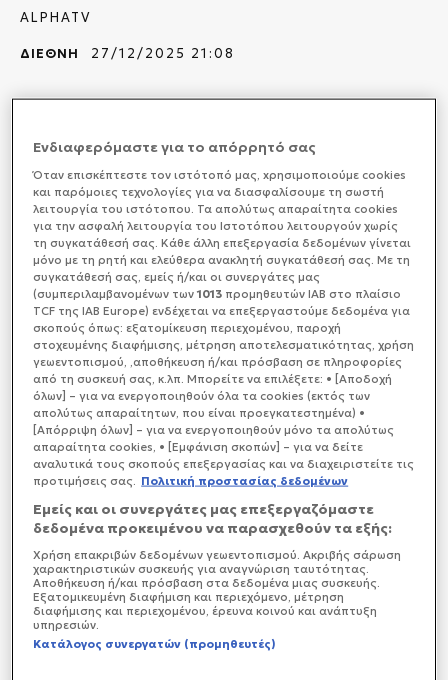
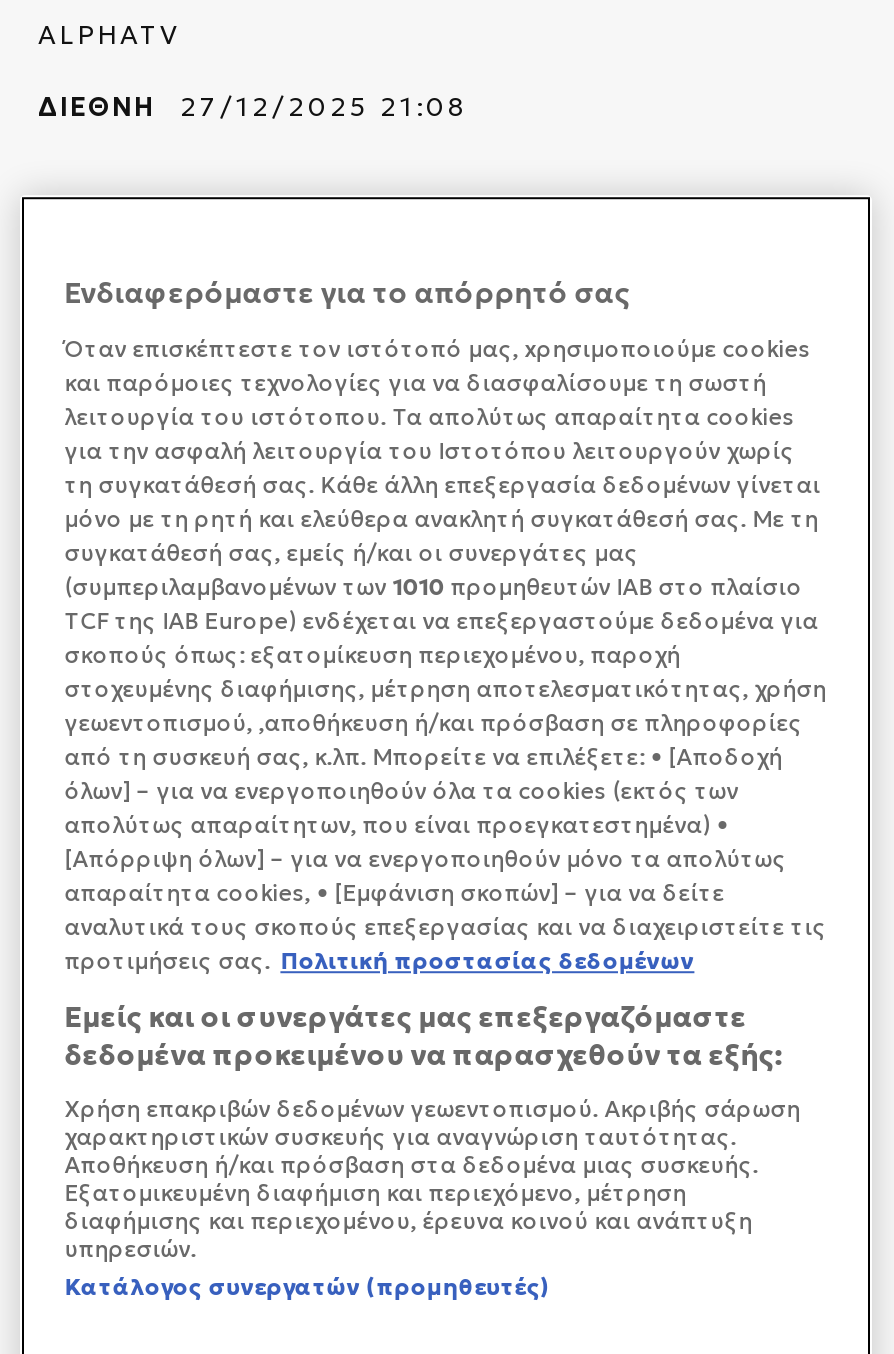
[33,287,401,301] (συμπεριλαμβανομένων των 1013 προμηθευτών IAB στο πλαίσιο -> [64,574,802,602] (συμπεριλαμβανομένων των 1010 προμηθευτών IAB στο πλαίσιο

